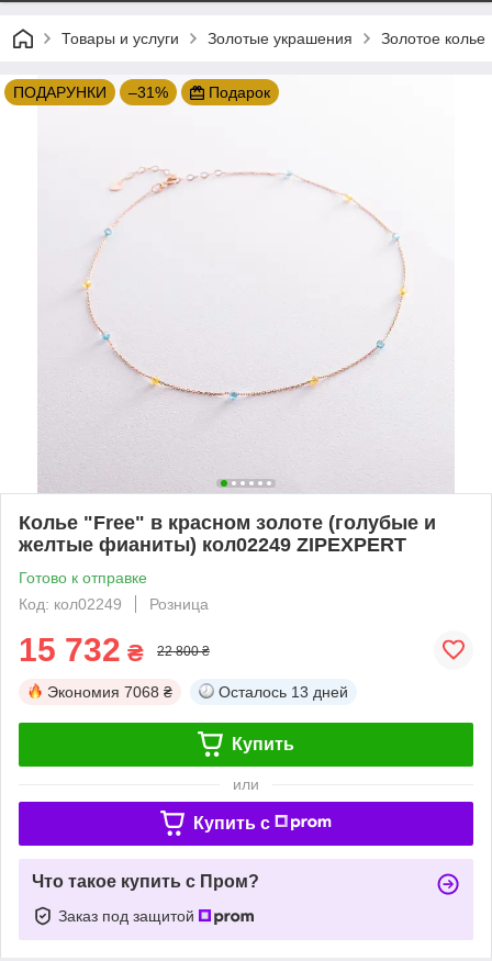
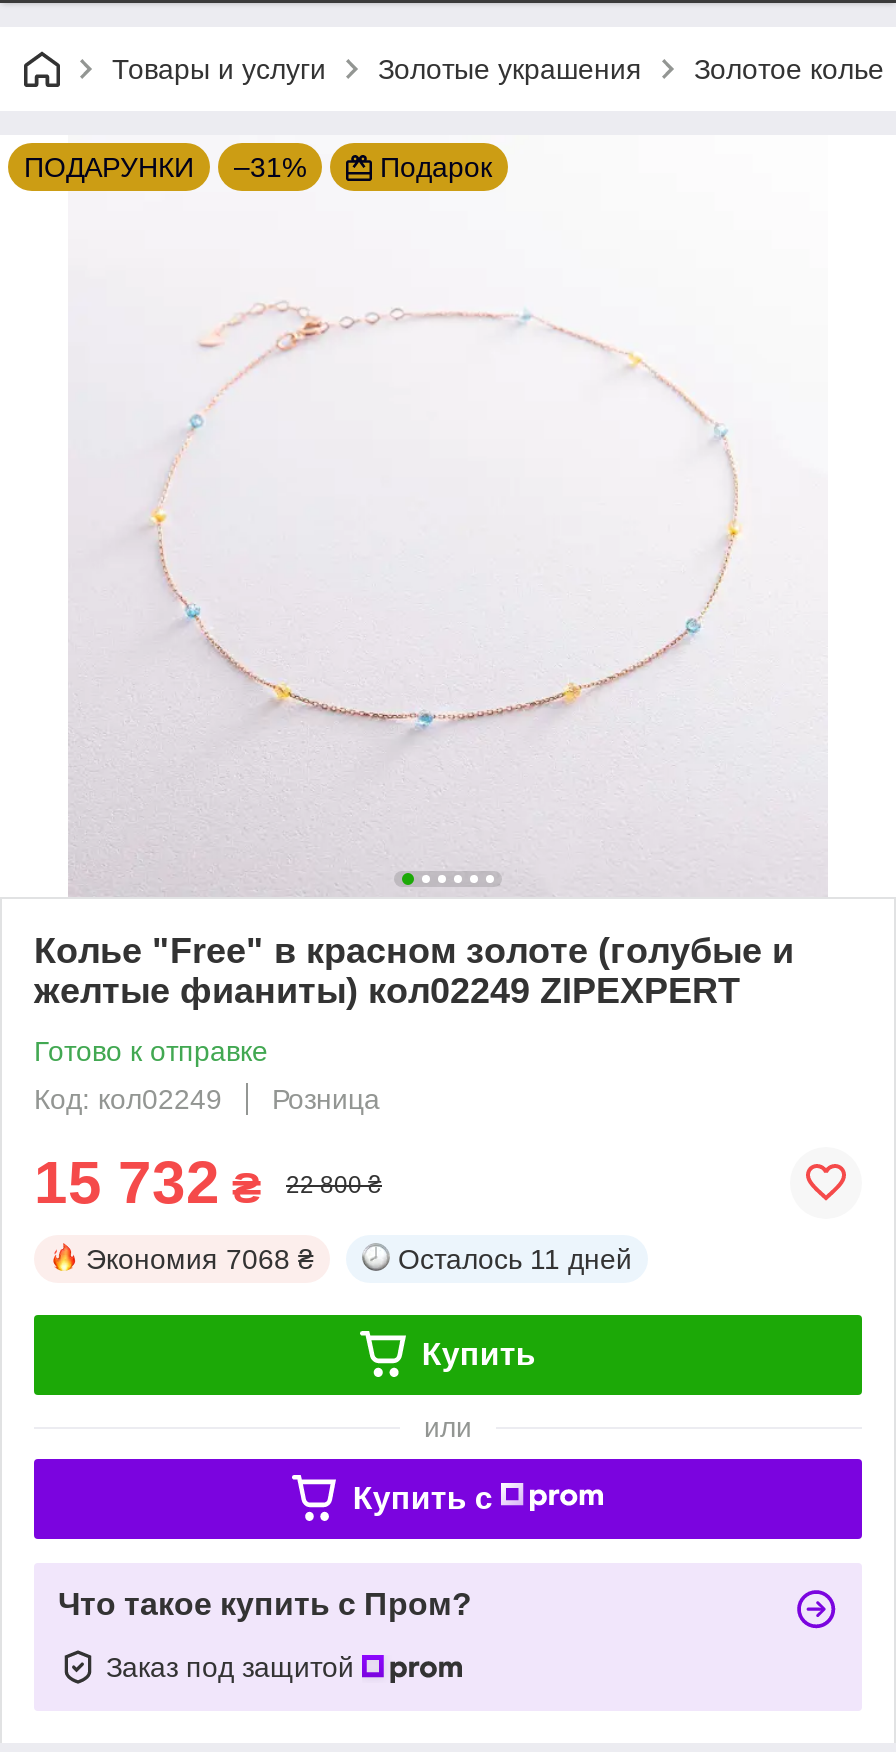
[219,683,348,700] Осталось 13 дней -> [398,1243,632,1275] Осталось 11 дней

